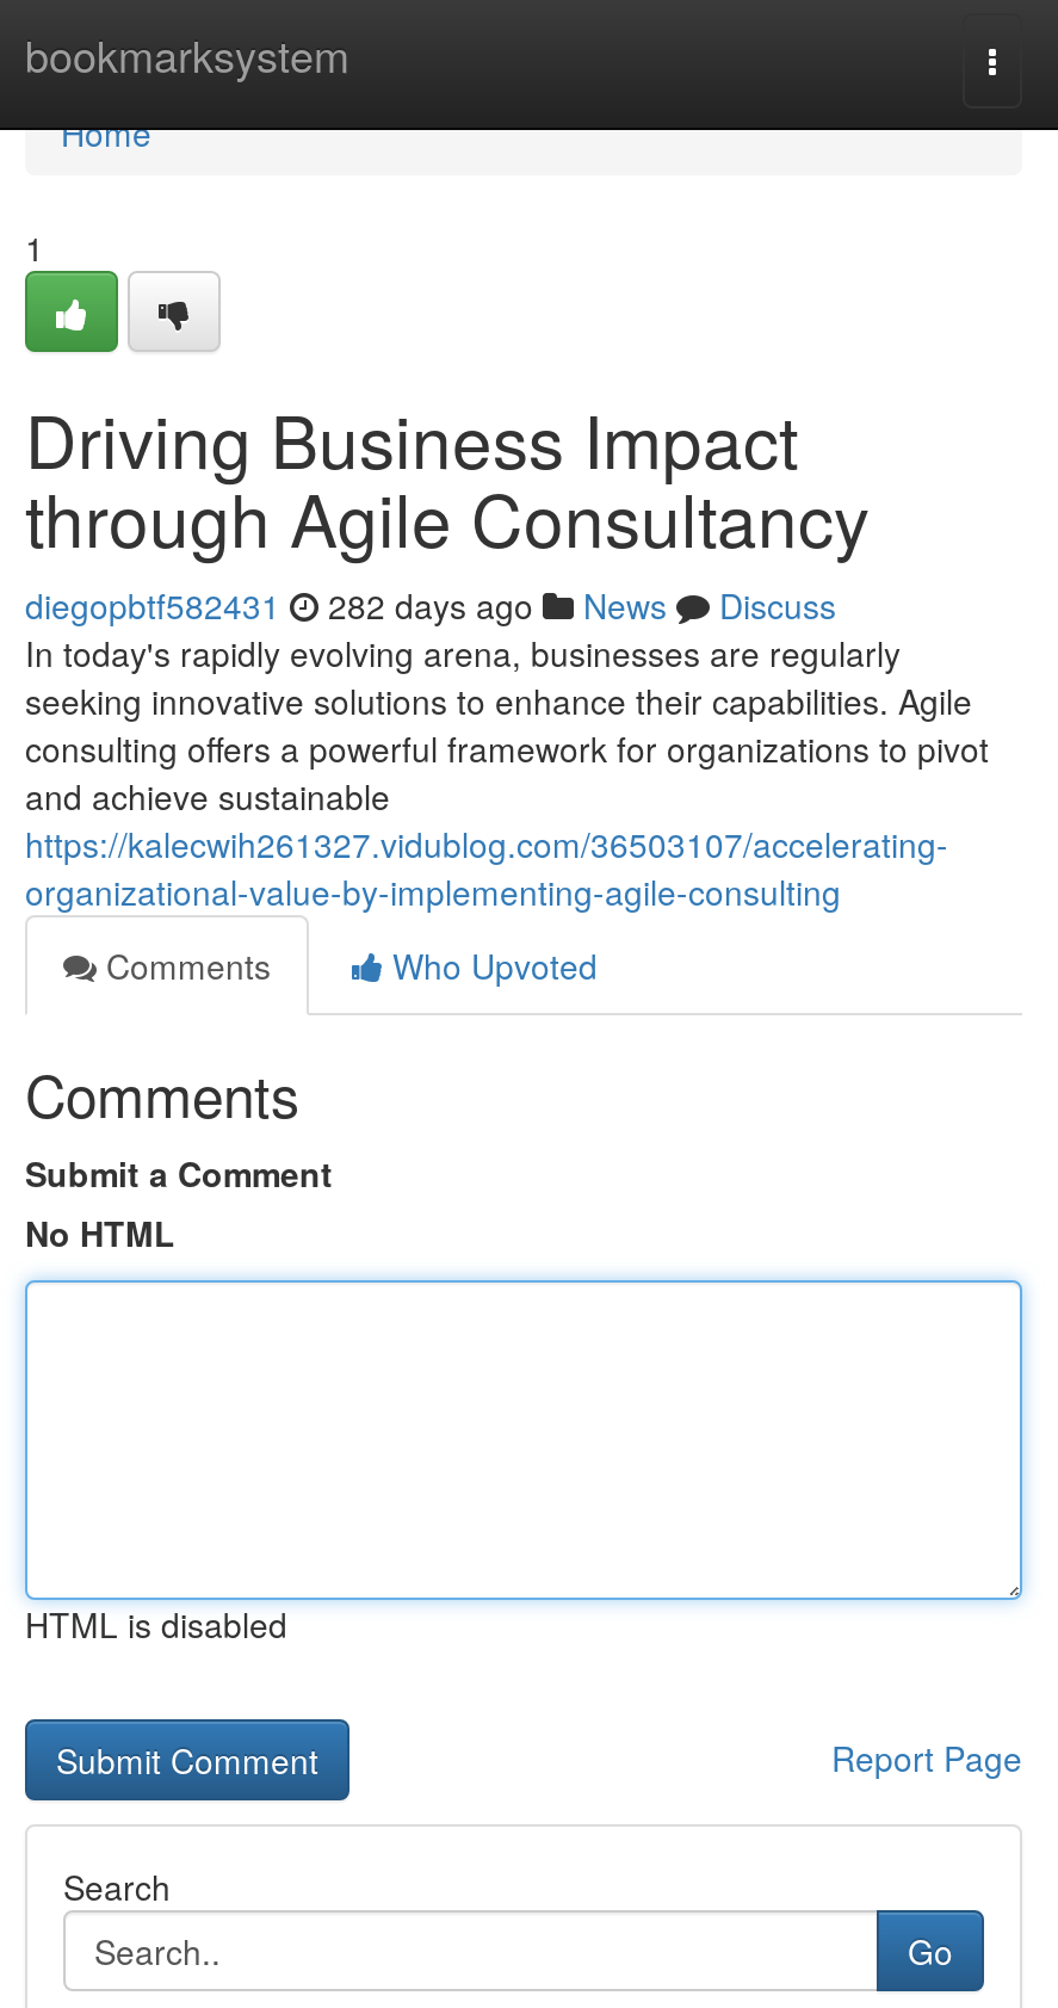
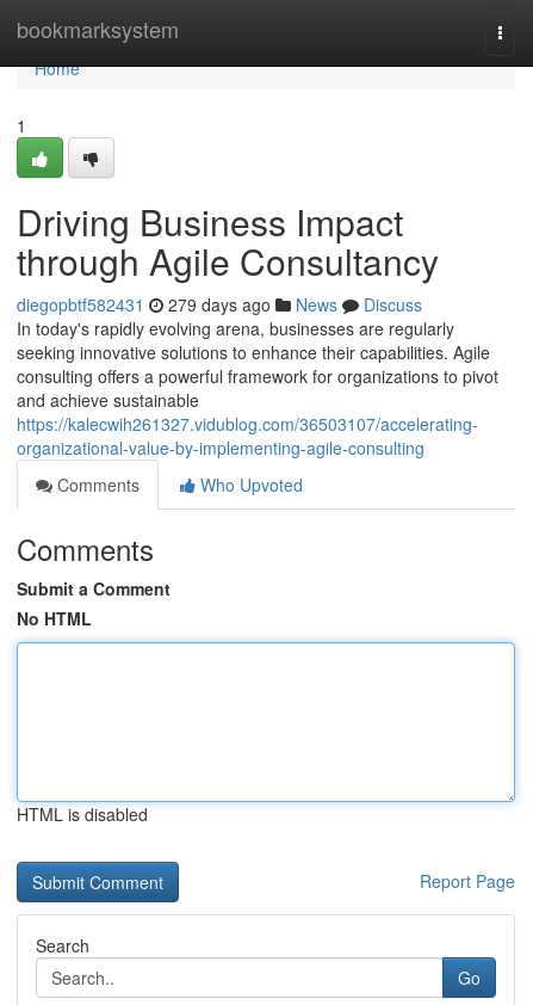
[25,581,836,629] diegopbtf582431 282 days ago News Discuss -> [17,292,422,316] diegopbtf582431 279 days ago News Discuss

